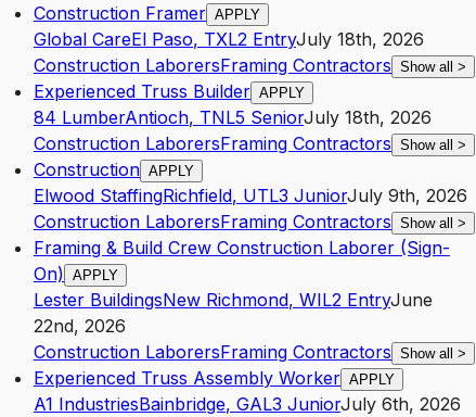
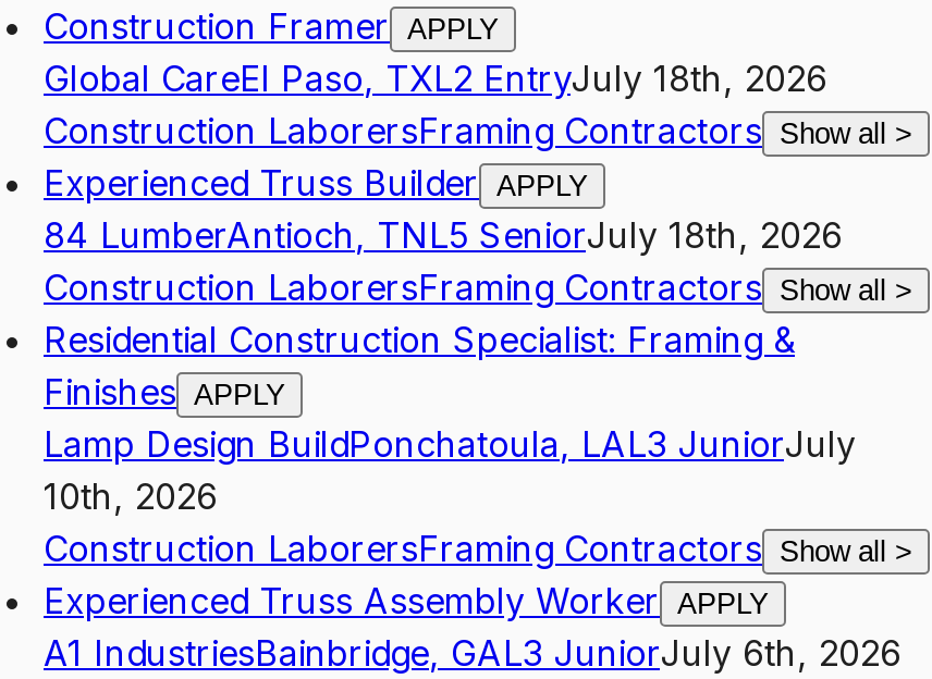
[34,159,467,337] Construction APPLY | Elwood StaffingRichfield, UTL3 JuniorJuly 9th, 2026 | Construction LaborersFraming Contractors Show all> | Framing & Build Crew Construction Laborer (Sign- | On) APPLY | Lester BuildingsNew Richmond, WI L2 EntryJune | 22nd, 2026 -> [44,318,856,518] Residential Construction Specialist: Framing & | Finishes APPLY | Lamp Design BuildPonchatoula, LAL3 JuniorJuly | 10th, 2026

